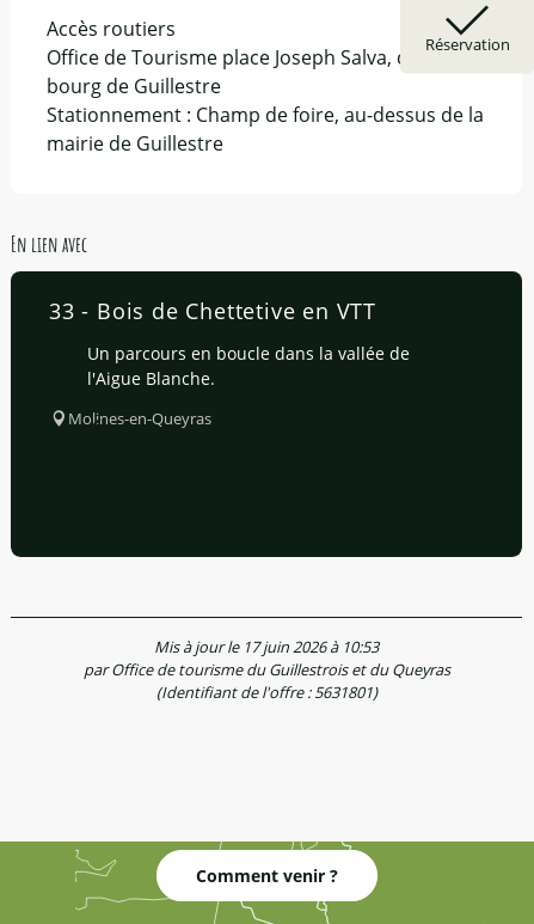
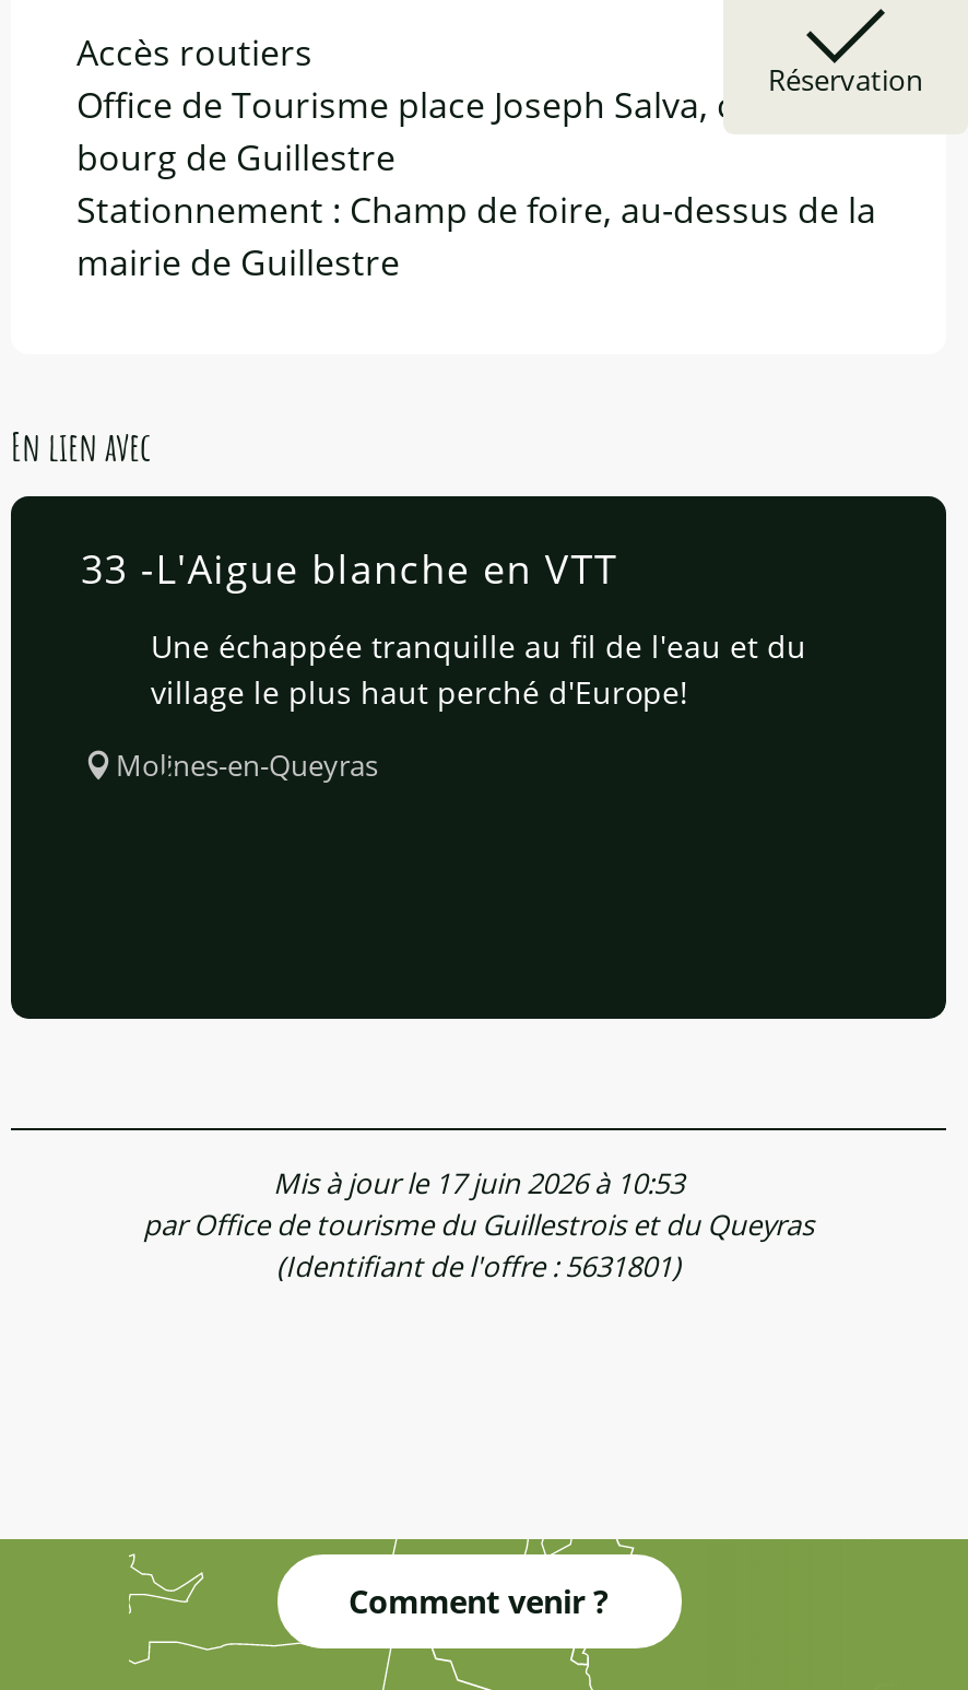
[49,297,376,325] 33 - Bois de Chettetive en VTT -> [81,543,618,595] 33 -L'Aigue blanche en VTT
[87,342,410,390] Un parcours en boucle dans la vallée de | l'Aigue Blanche. -> [151,626,806,713] Une échappée tranquille au fil de l'eau et du | village le plus haut perché d'Europe!

